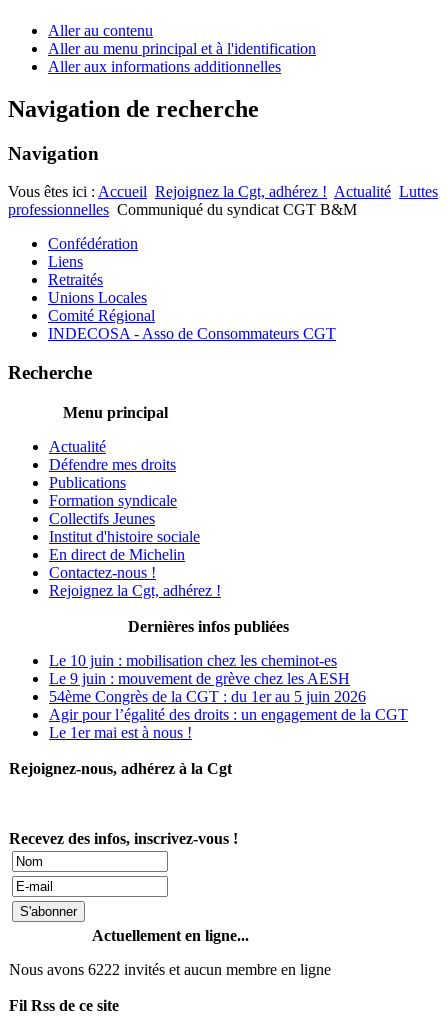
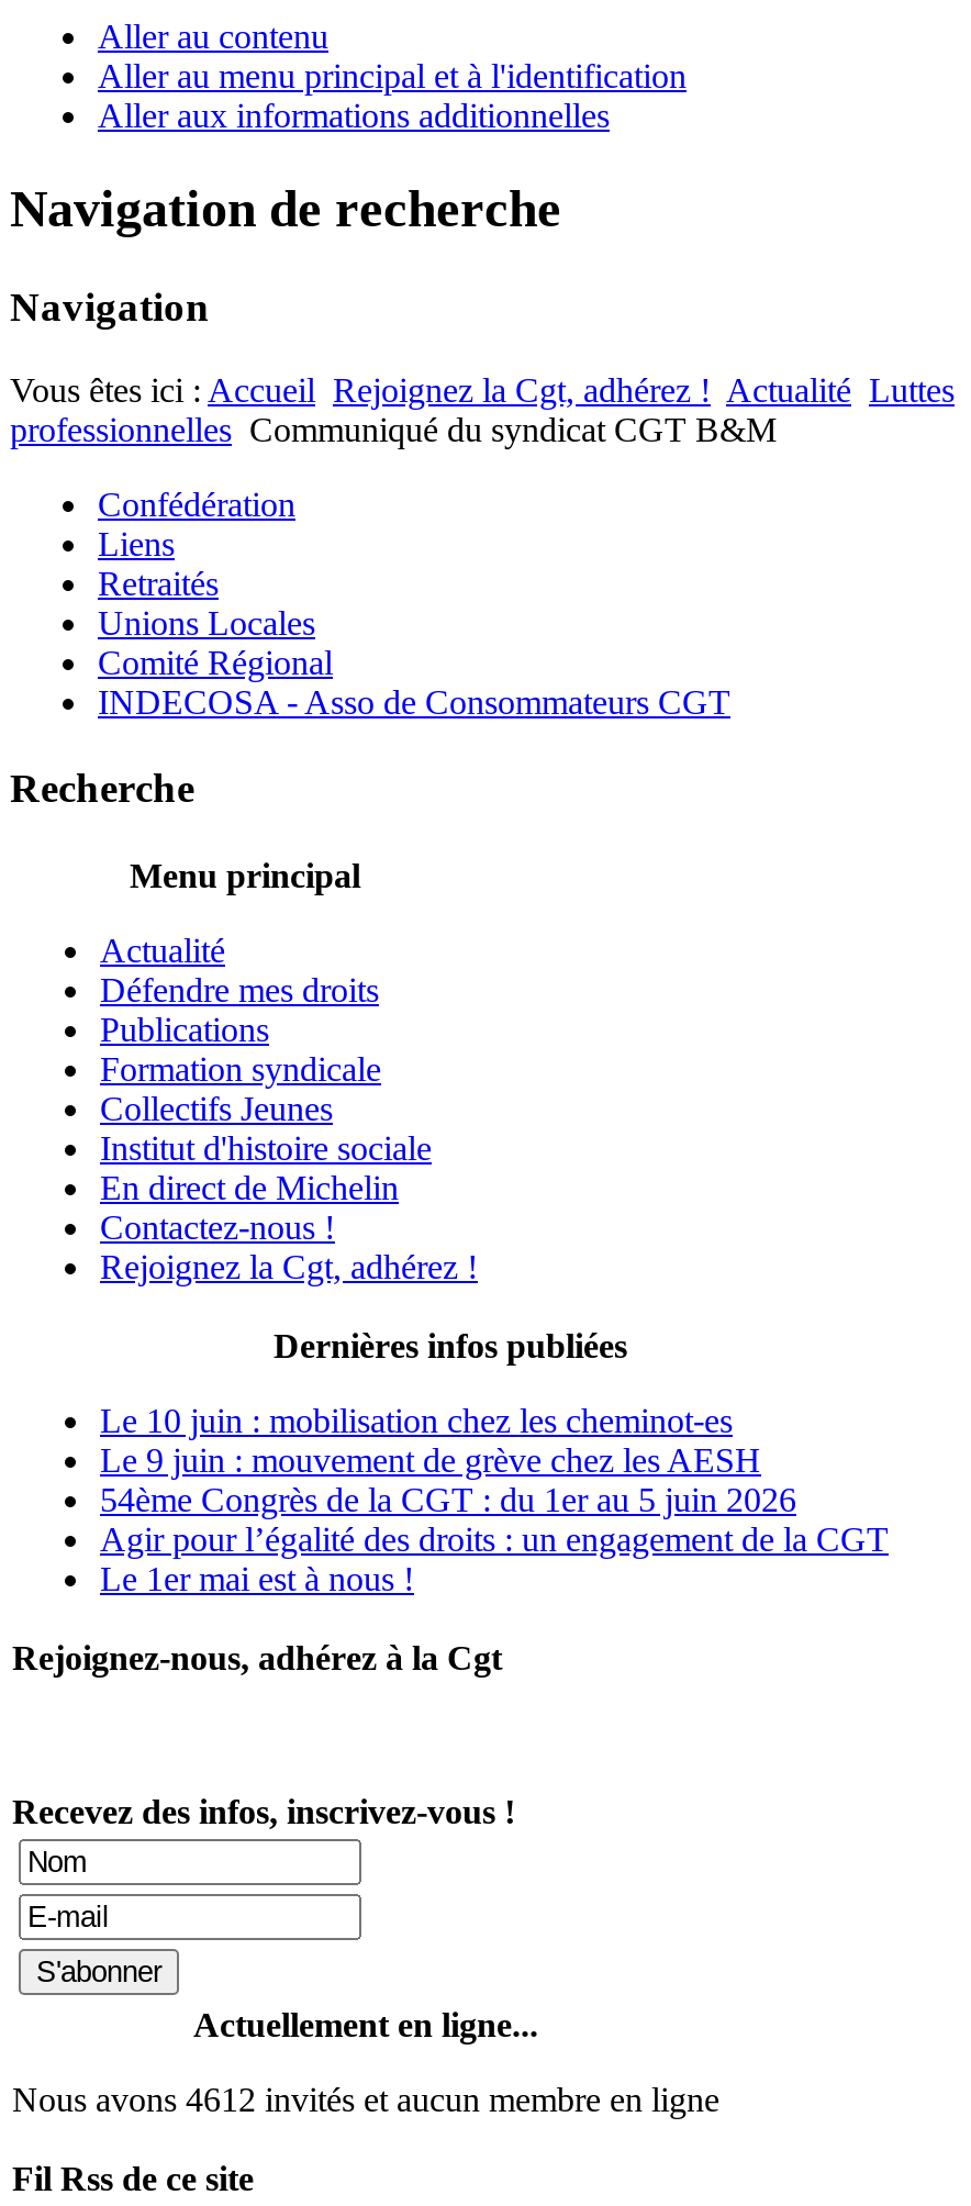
[9,961,331,978] Nous avons 6222 invités et aucun membre en ligne -> [12,2080,719,2118] Nous avons 4612 invités et aucun membre en ligne

